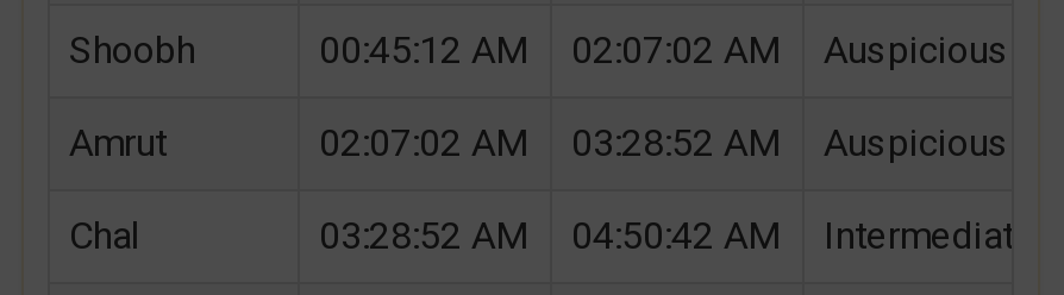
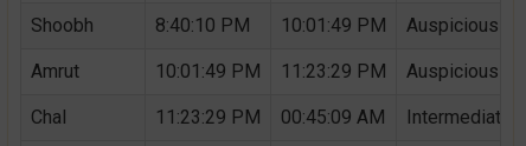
[319,27,781,73] 00:45:12 AM | 02:07:02 AM -> [155,14,386,36] 8:40:10 PM | 10:01:49 PM
[319,120,781,165] 02:07:02 AM | 03:28:52 AM -> [155,60,386,82] 10:01:49 PM | 11:23:29 PM
[319,213,781,258] 03:28:52 AM | 04:50:42 AM -> [155,106,385,128] 11:23:29 PM | 00:45:09 AM

